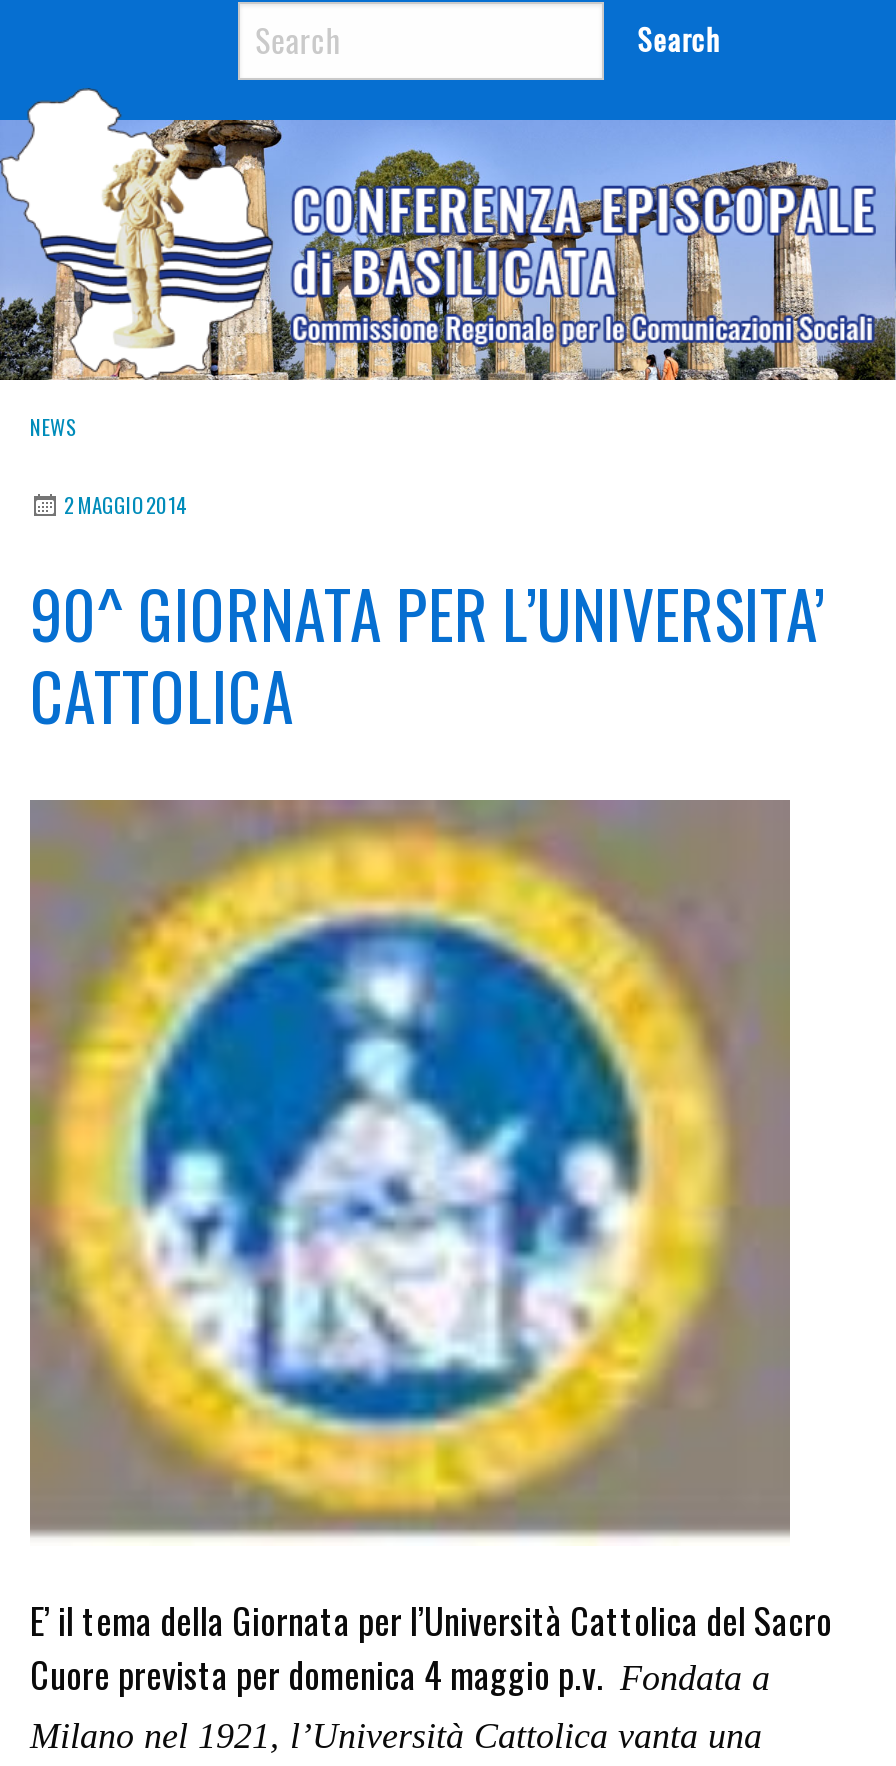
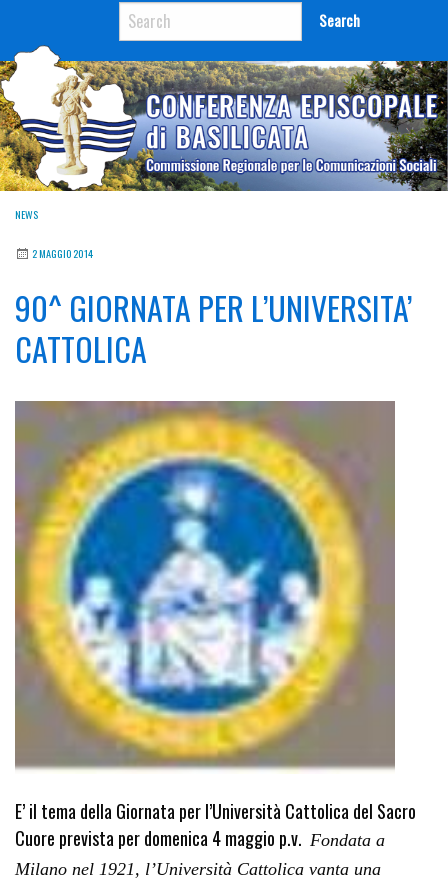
[6,118,890,382] [image] -> [3,60,445,192] [image]

